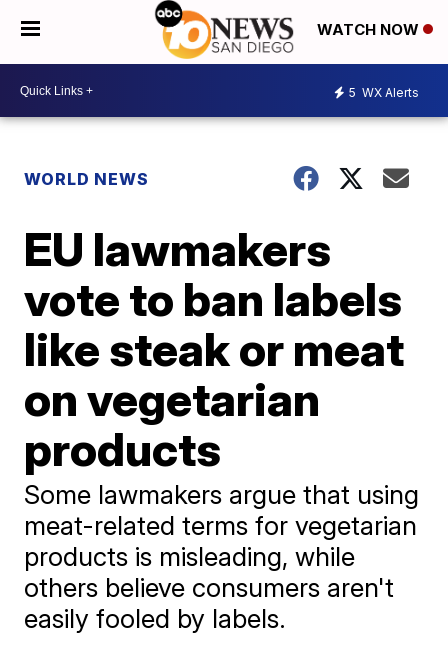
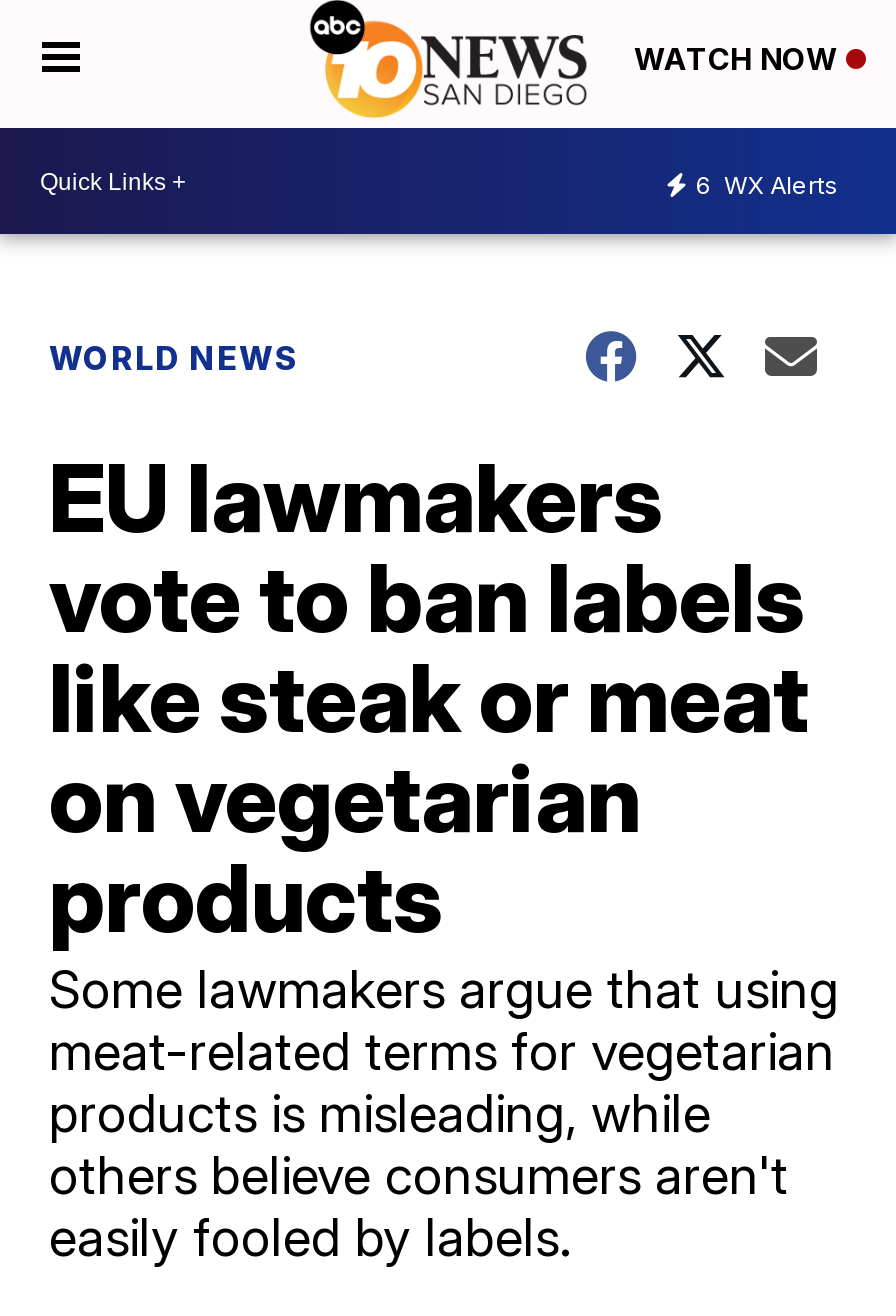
[349,84,419,99] 5 WX Alerts -> [696,169,838,199] 6 WX Alerts

